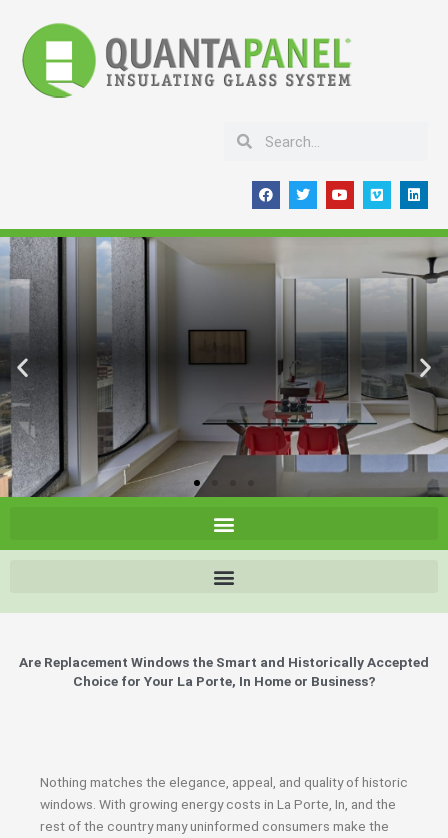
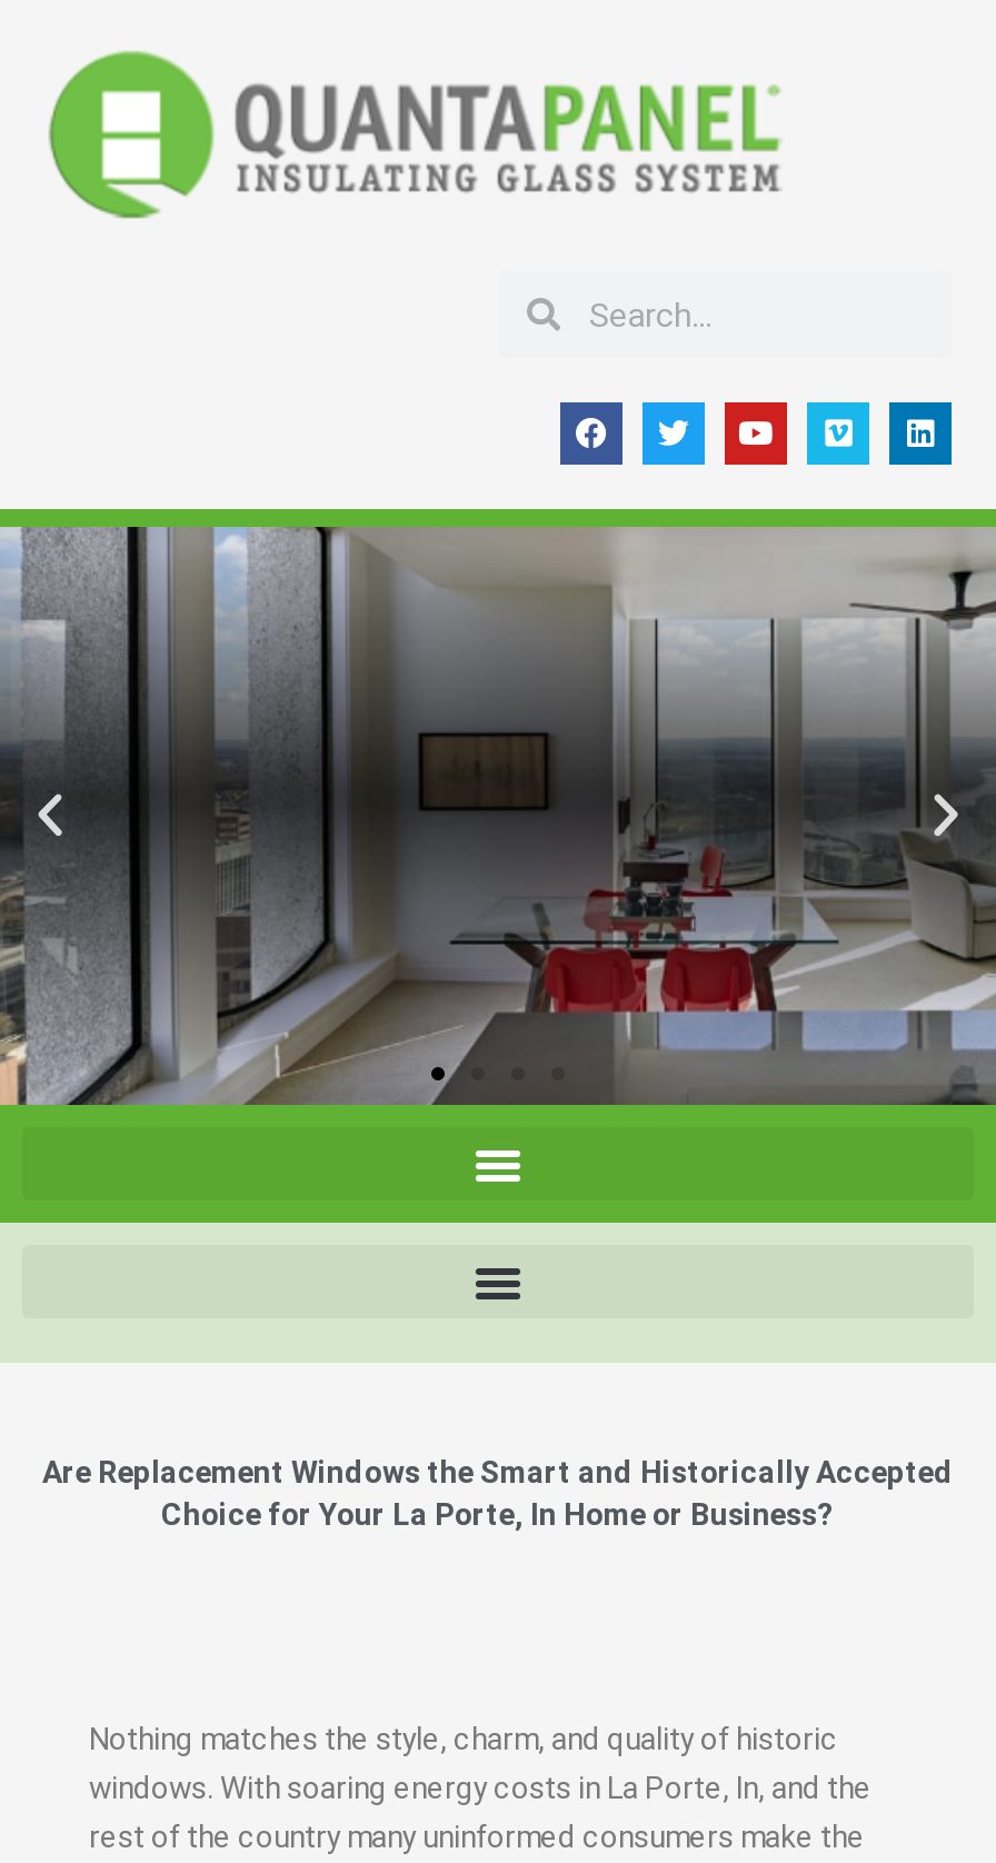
[40,774,408,790] Nothing matches the elegance, appeal, and quality of historic -> [89,1721,838,1756] Nothing matches the style, charm, and quality of historic
[40,796,396,812] windows. With growing energy costs in La Porte, In, and the -> [89,1770,871,1805] windows. With soaring energy costs in La Porte, In, and the

